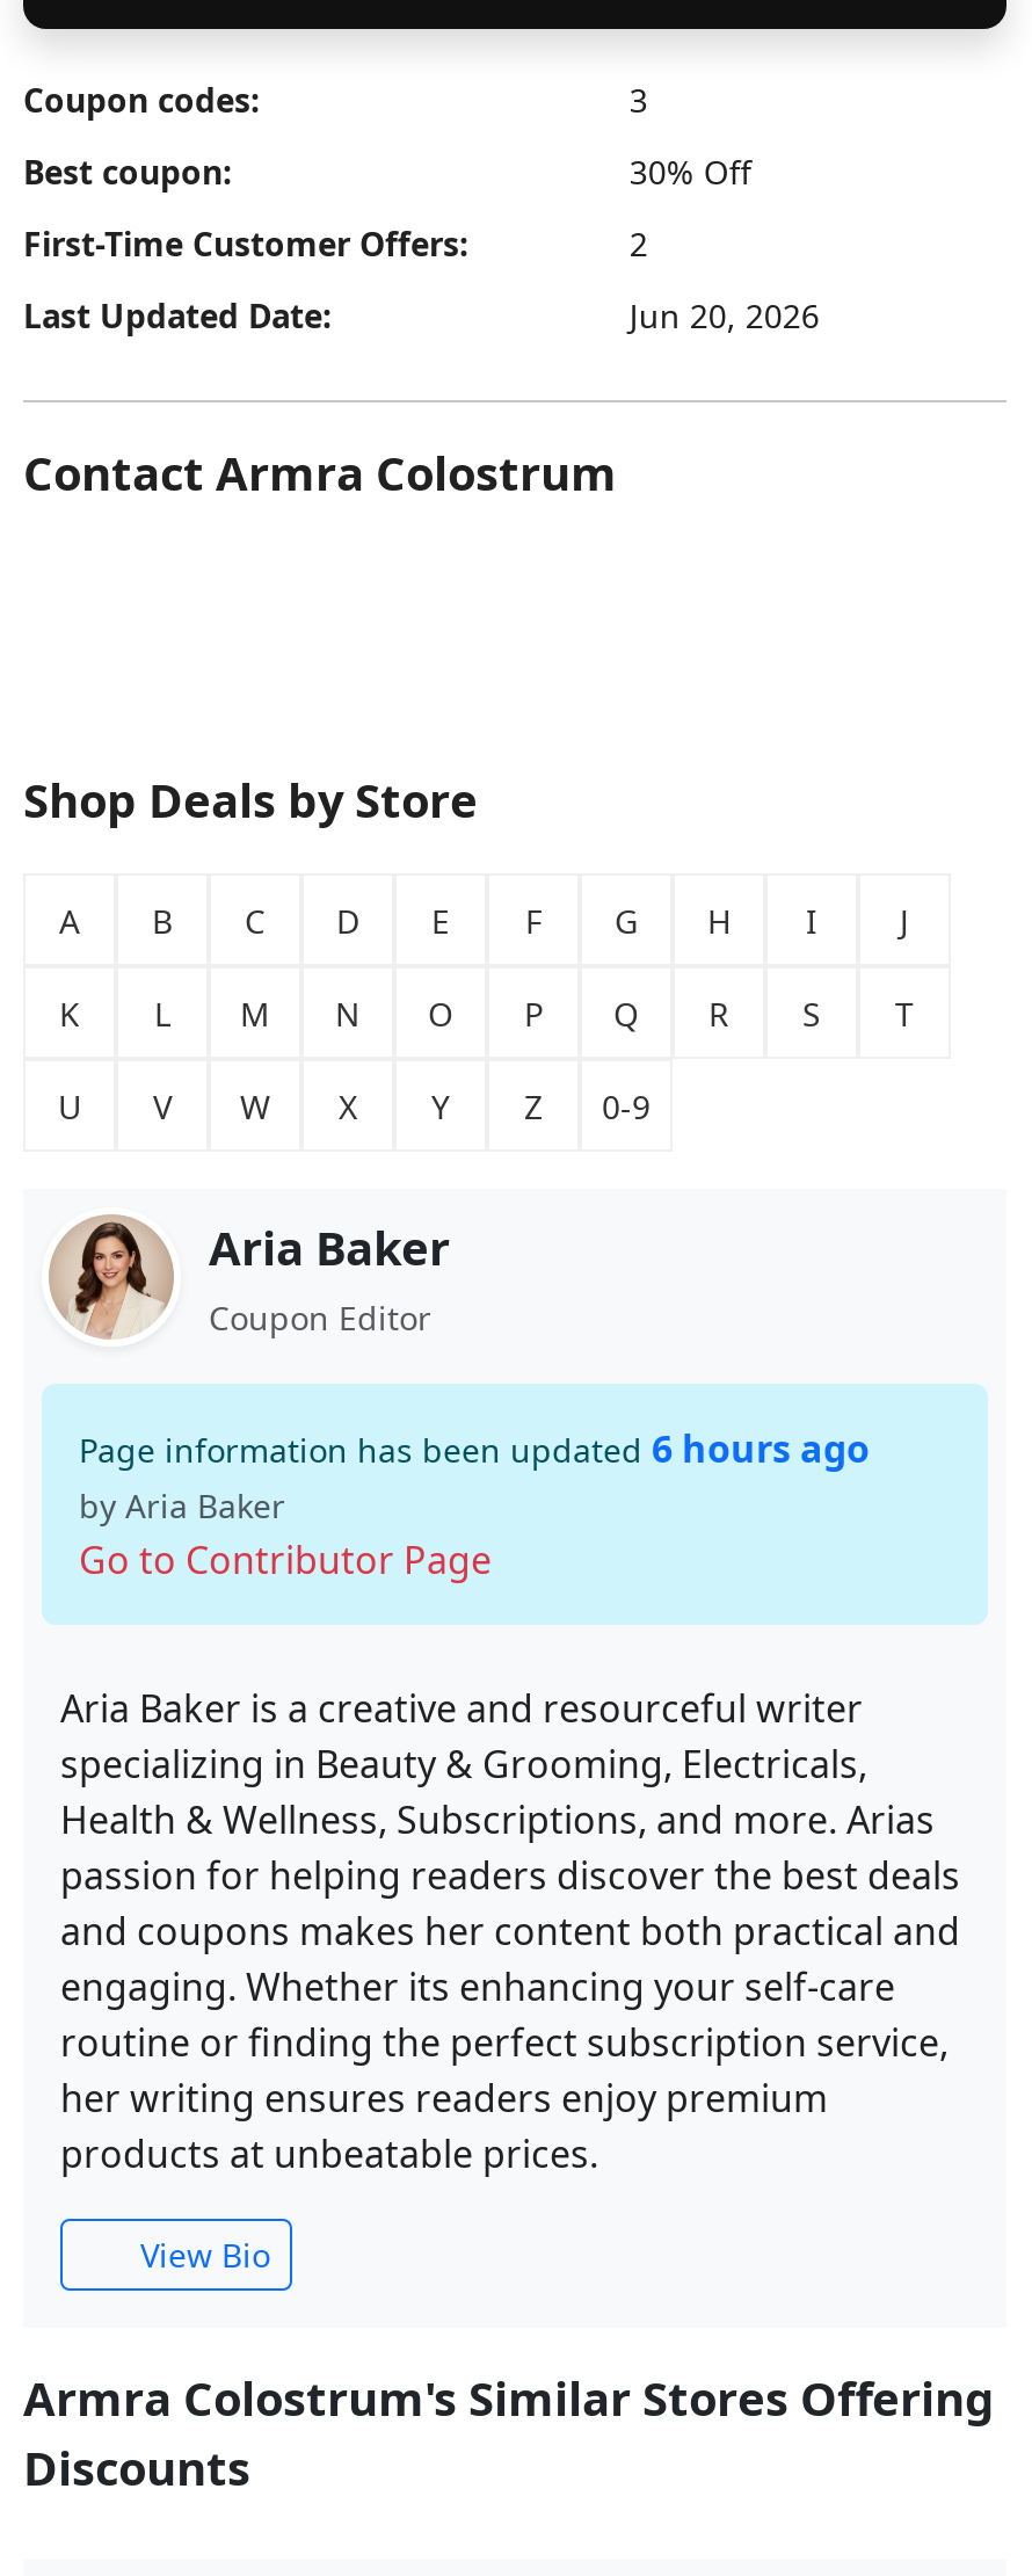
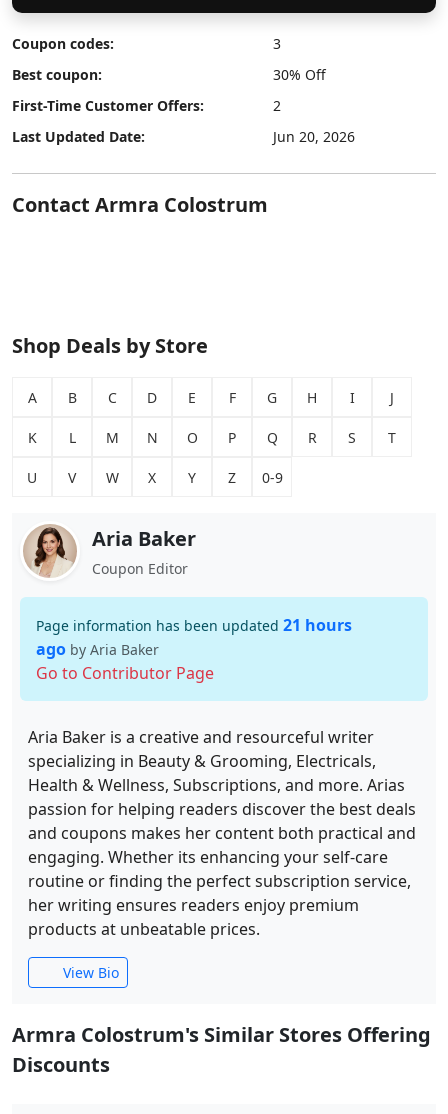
[79,1423,870,1528] Page information has been updated 6 hours ago | by Aria Baker -> [36,614,352,660] Page information has been updated 21 hours | ago by Aria Baker

